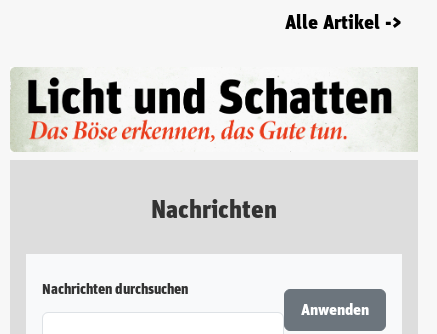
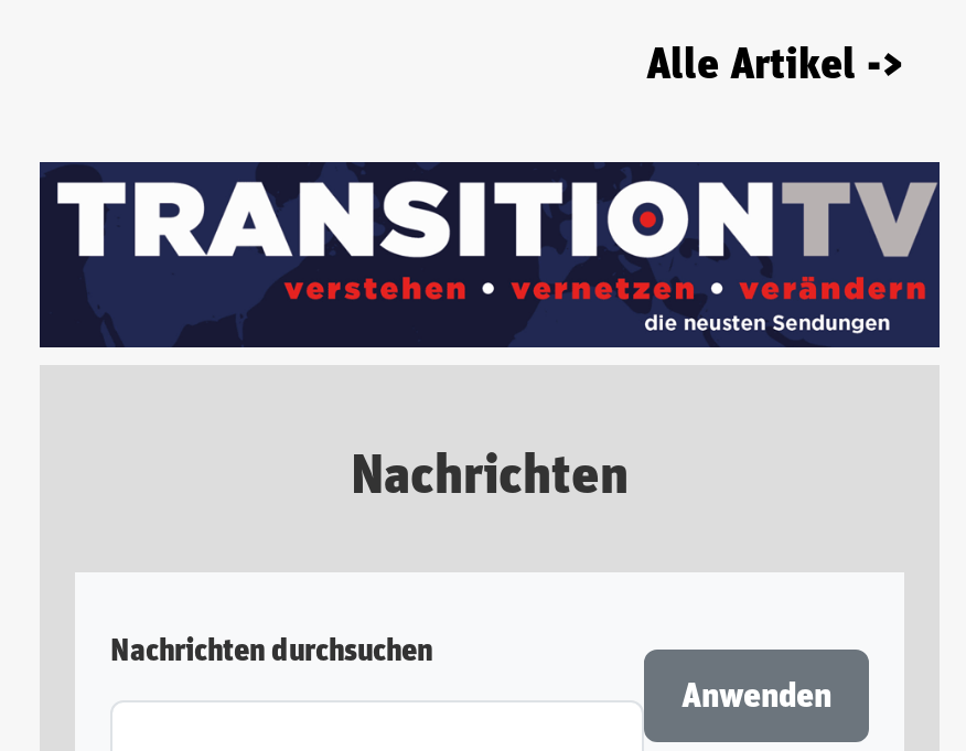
[10,67,418,151] [image] -> [37,160,942,350] [image]

